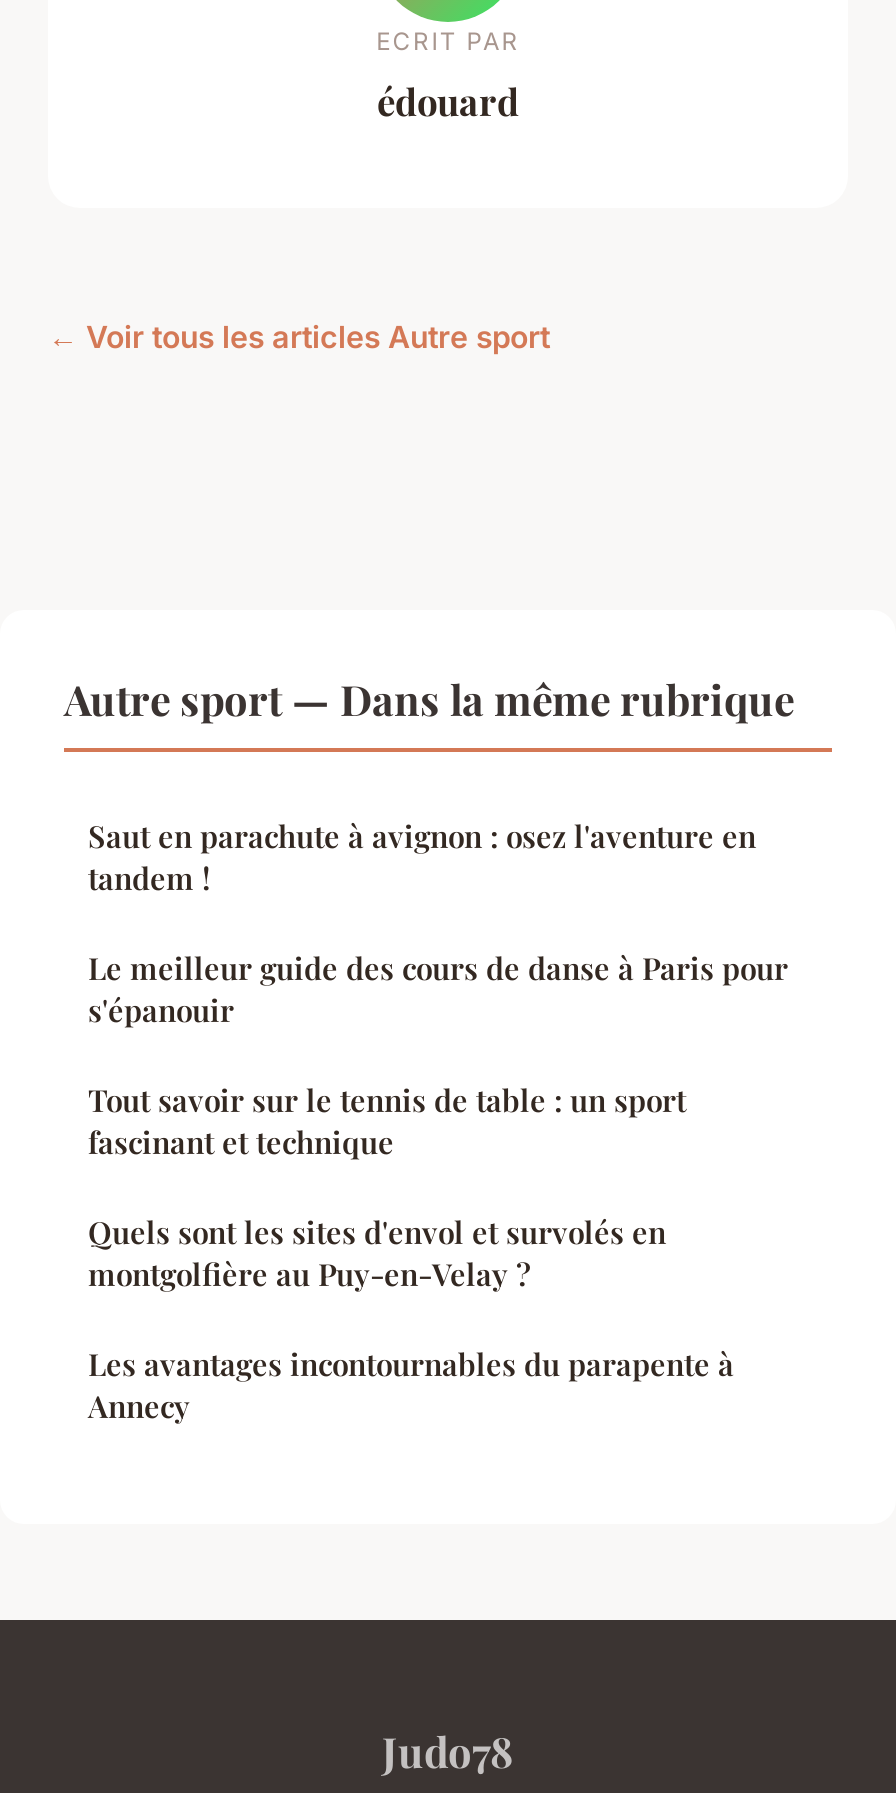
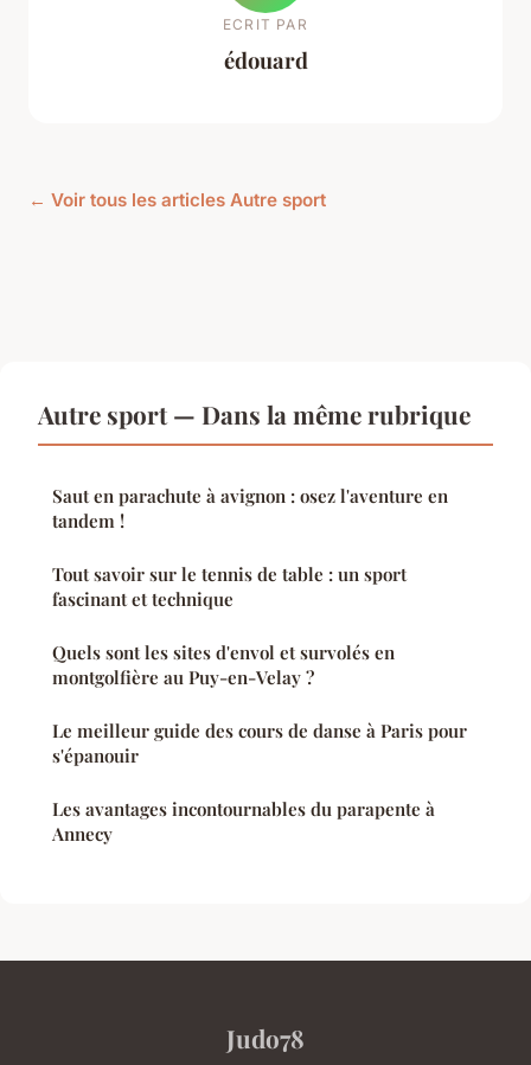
moved [88,948,788,1030] -> [52,719,467,768]: Le meilleur guide des cours de danse à Paris pour | s'épanouir
moved [88,1080,686,1294] -> [52,562,407,689]: Tout savoir sur le tennis de table : un sport | fascinant et technique | Quels sont les sites d'envol et survolés en | montgolfière au Puy-en-Velay ?

